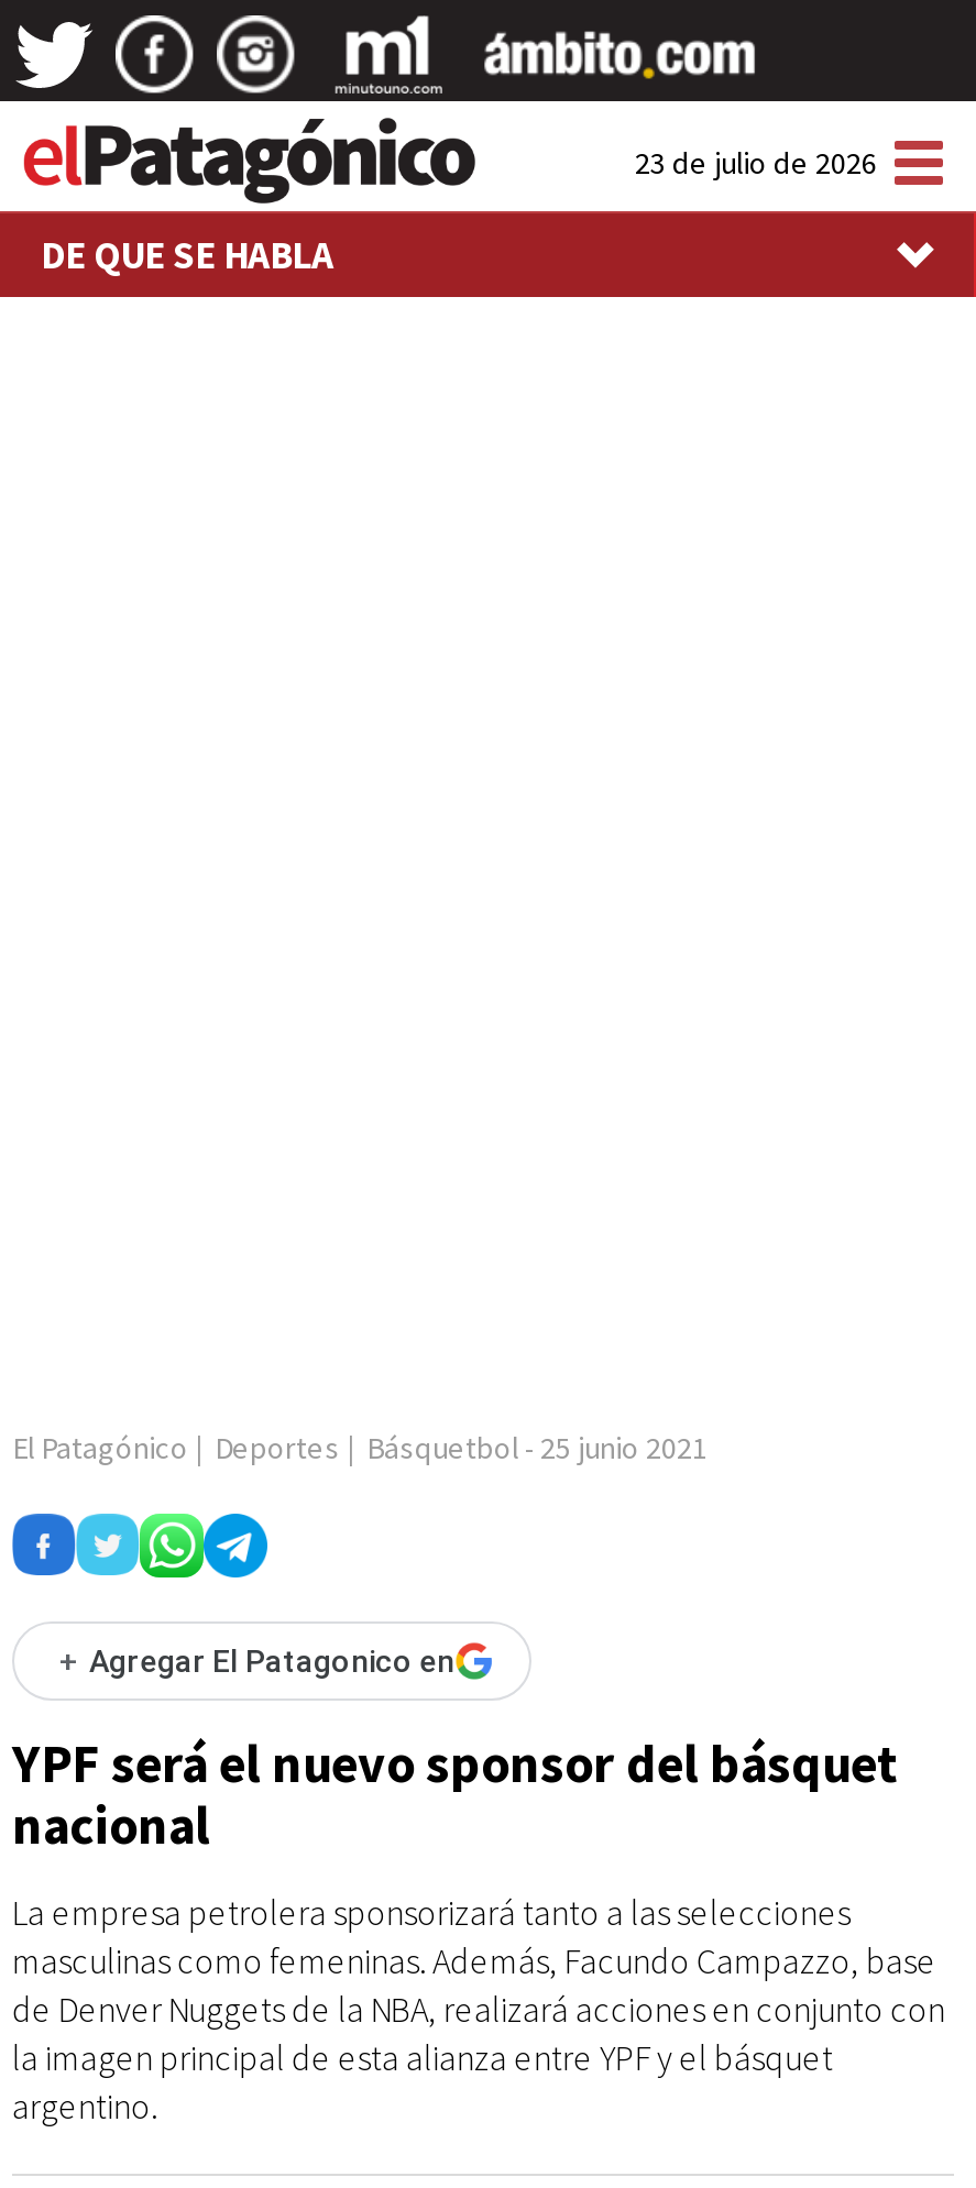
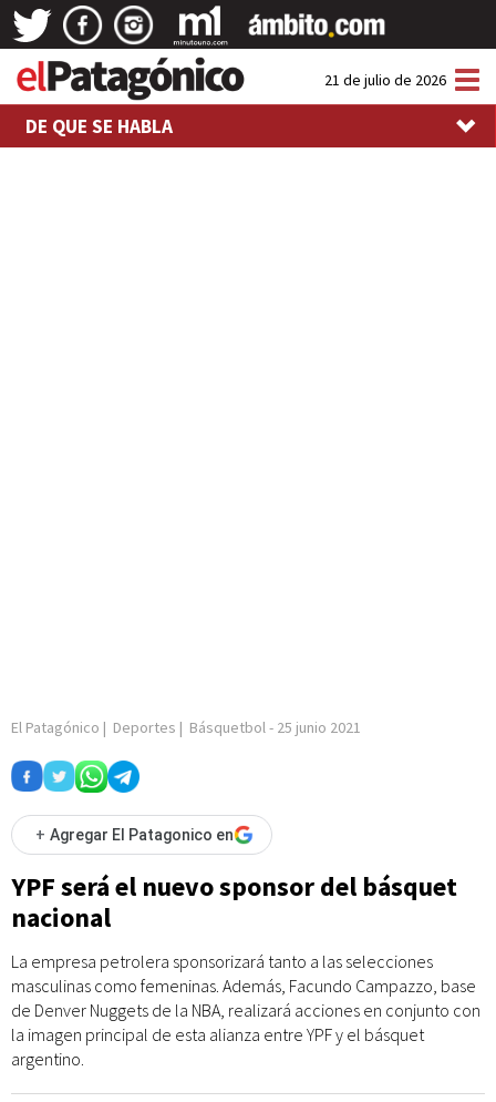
[635,143,877,183] 23 de julio de 2026 -> [324,70,446,90] 21 de julio de 2026

